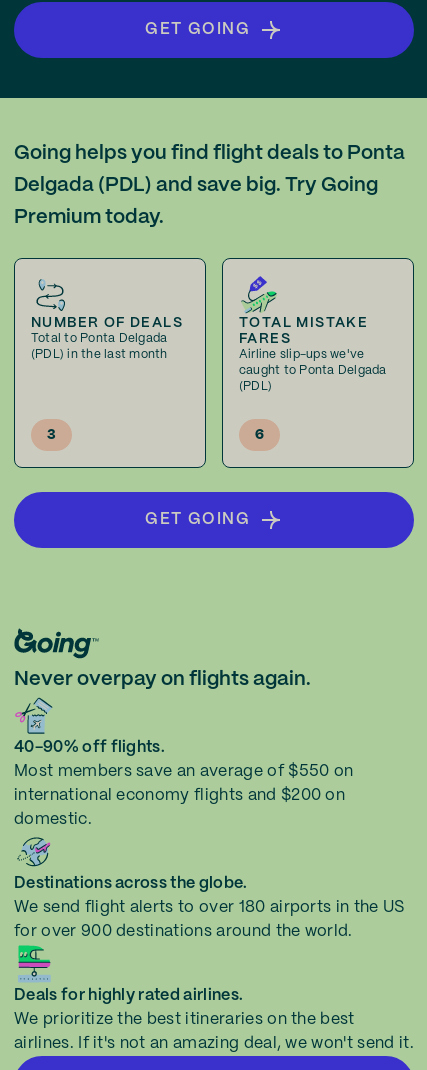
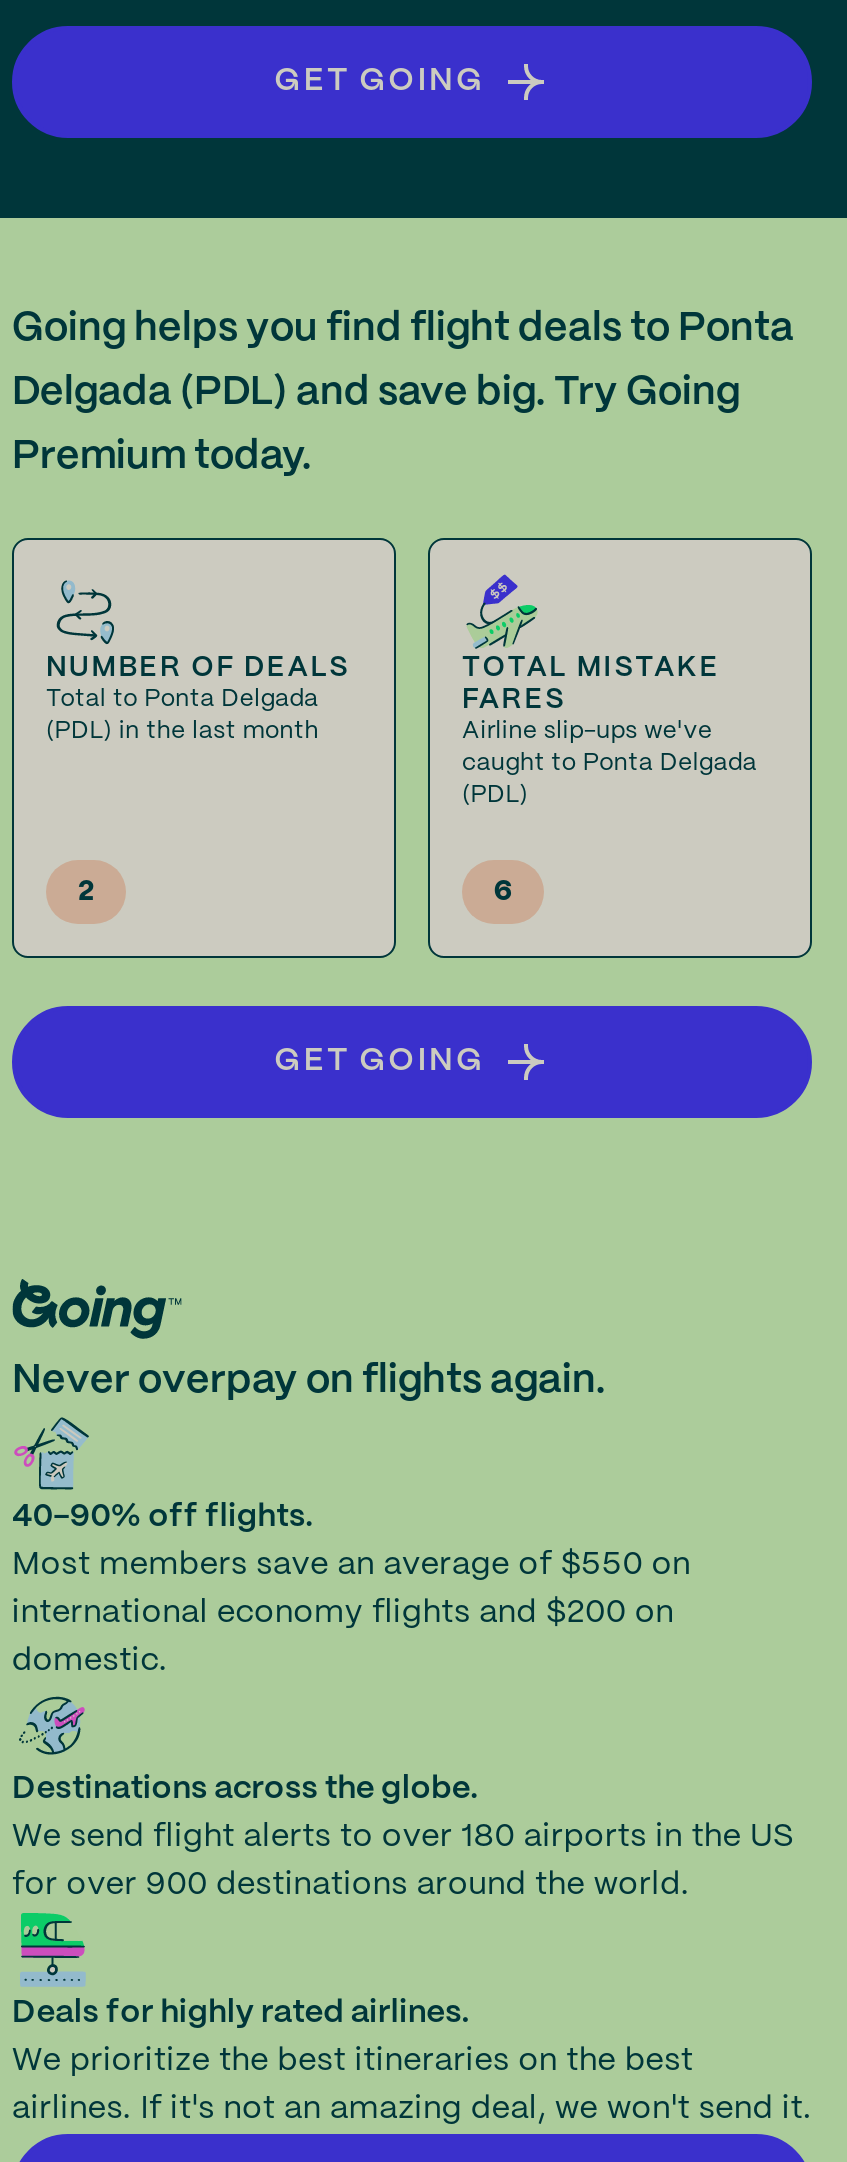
[47,428,56,442] 3 -> [78,878,95,906] 2

